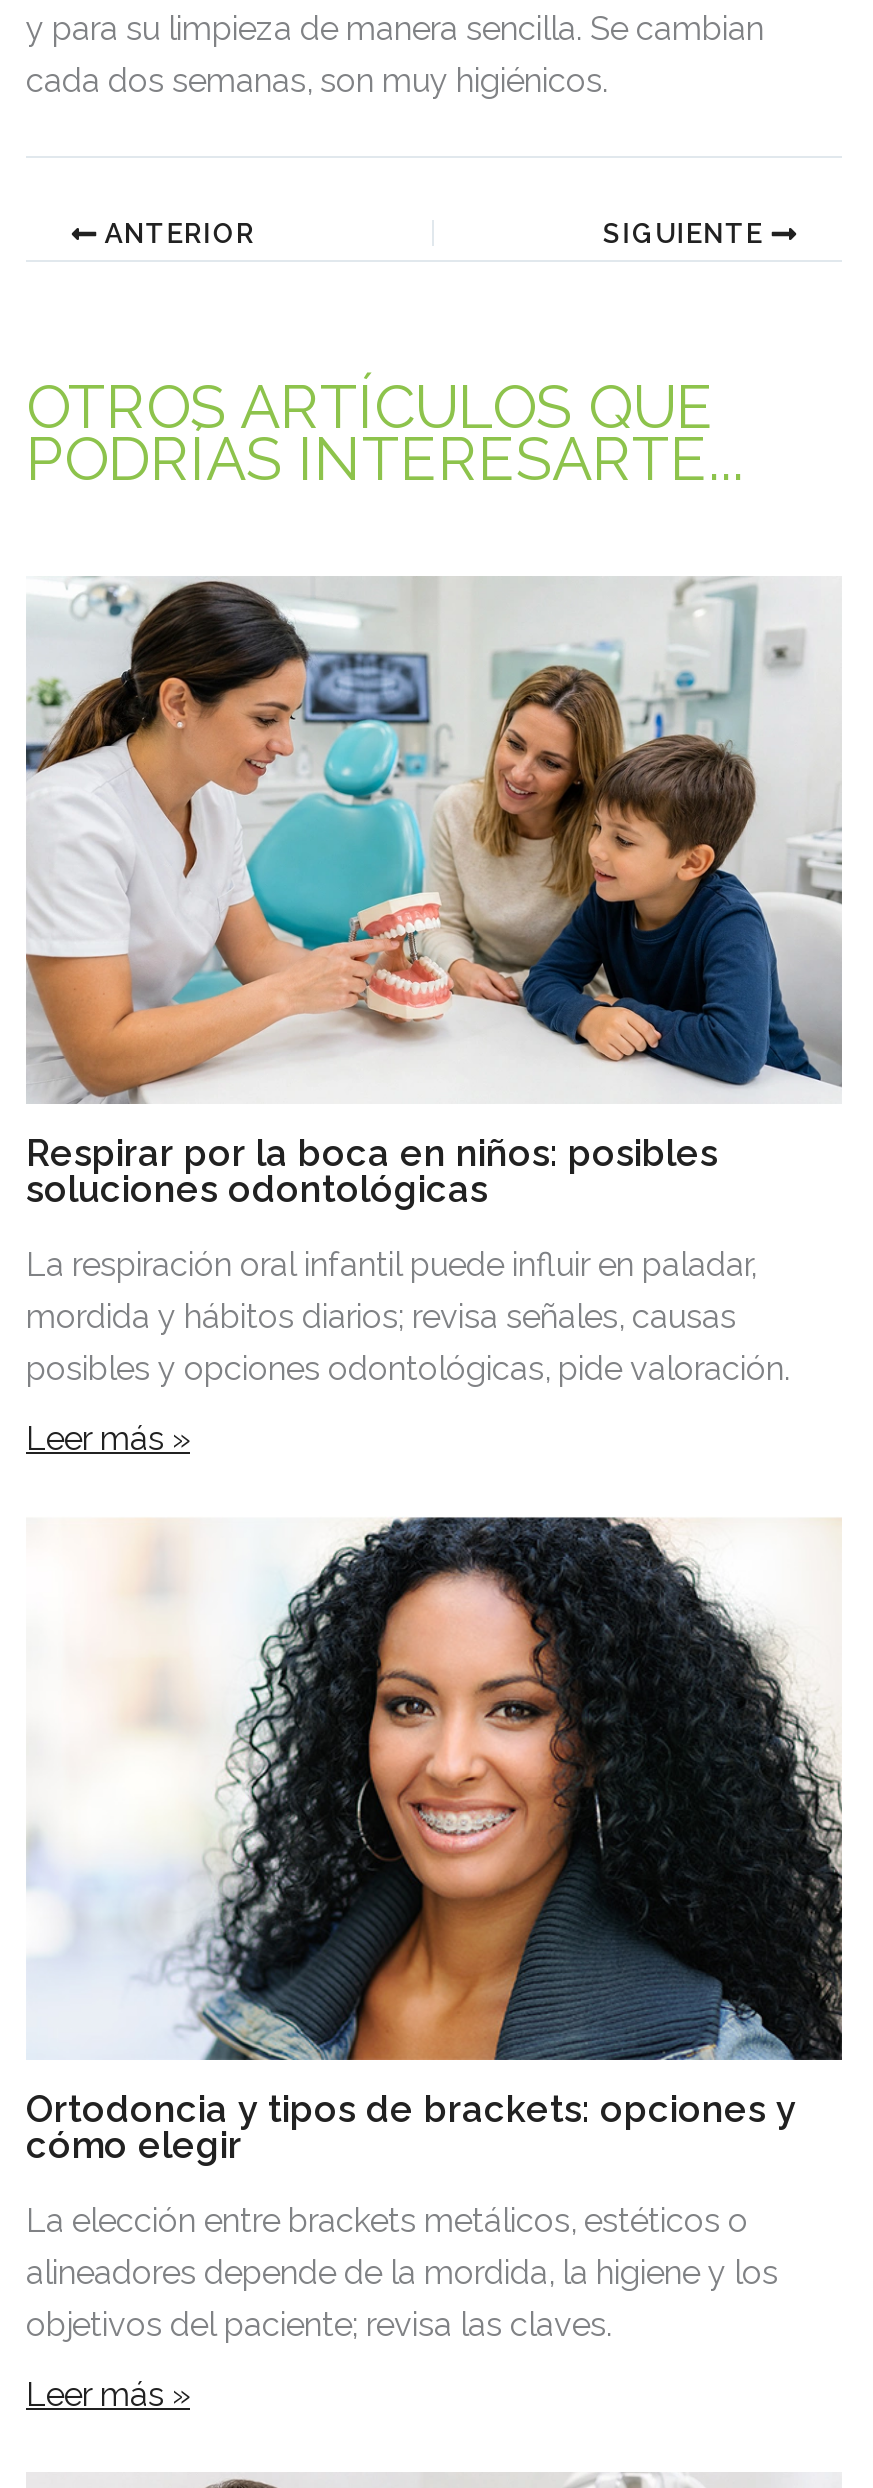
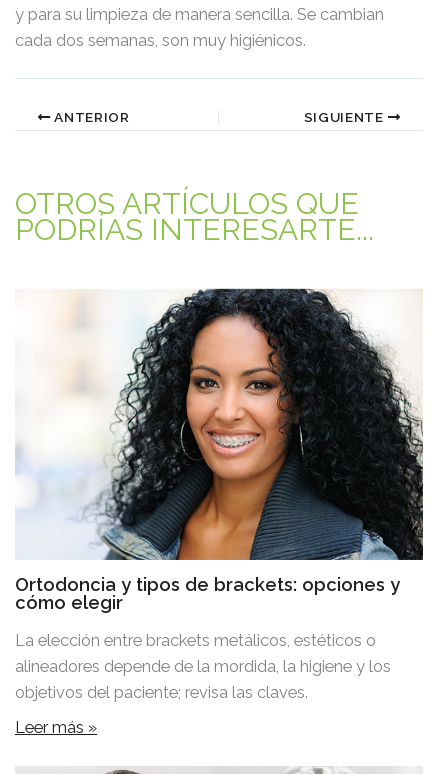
[24,576,842,1457] [image] | Respirar por la boca en niños: posibles | soluciones odontológicas | La respiración oral infantil puede influir en paladar, | mordida y hábitos diarios; revisa señales, causas | posibles y opciones odontológicas, pide valoración. | Leer más » -> none

